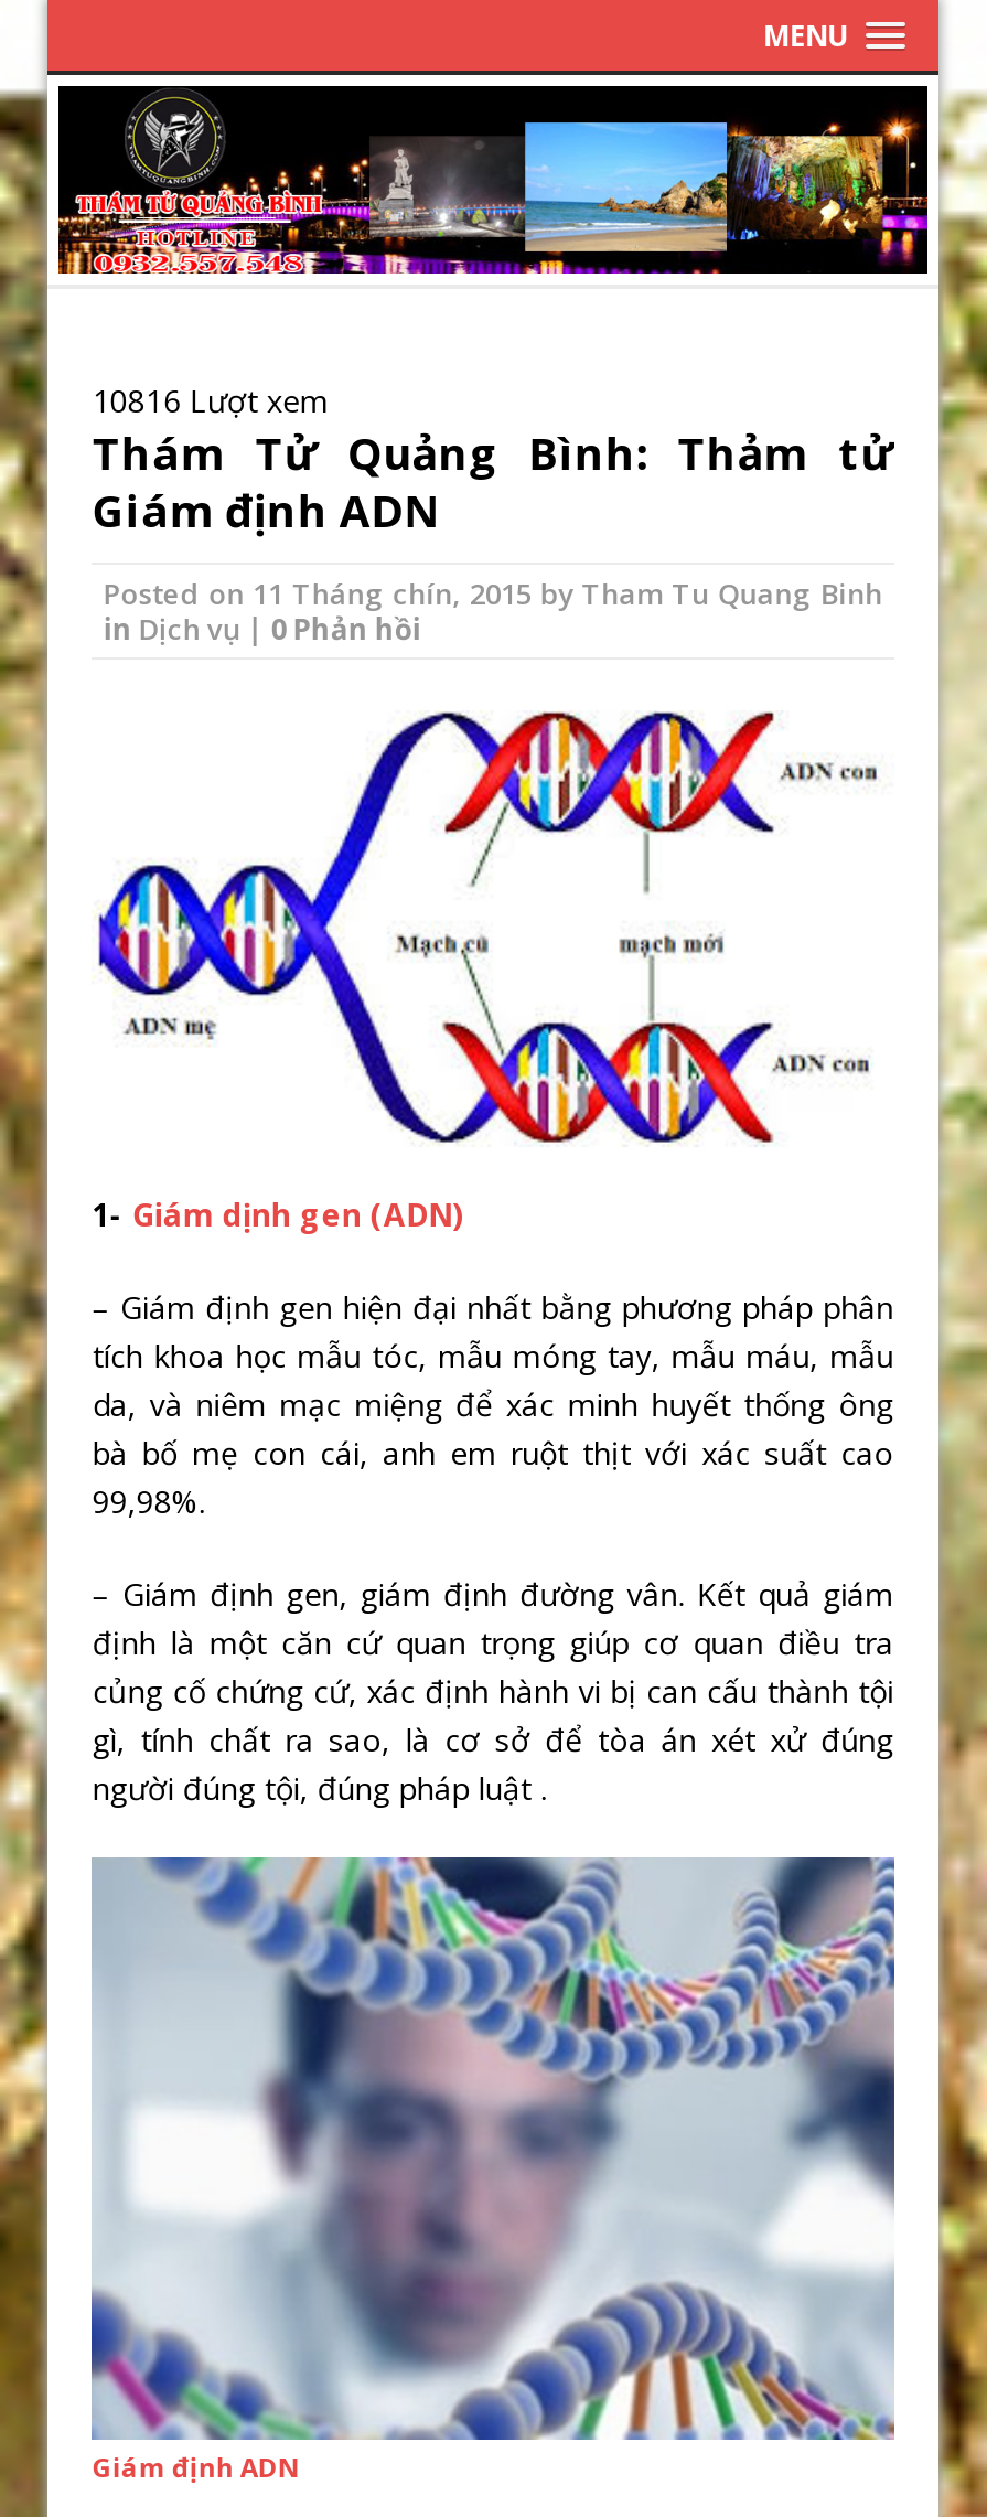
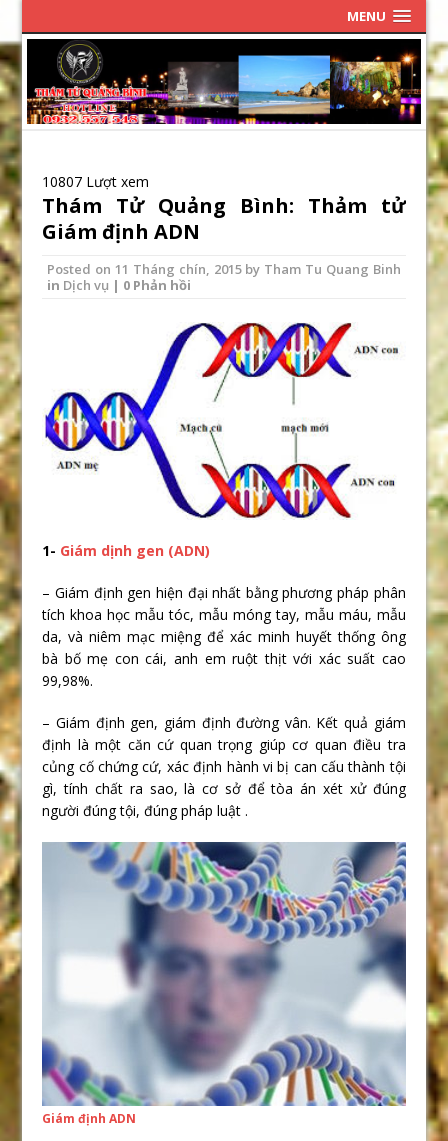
[92,380,328,422] 10816 Lượt xem -> [42,172,149,191] 10807 Lượt xem

